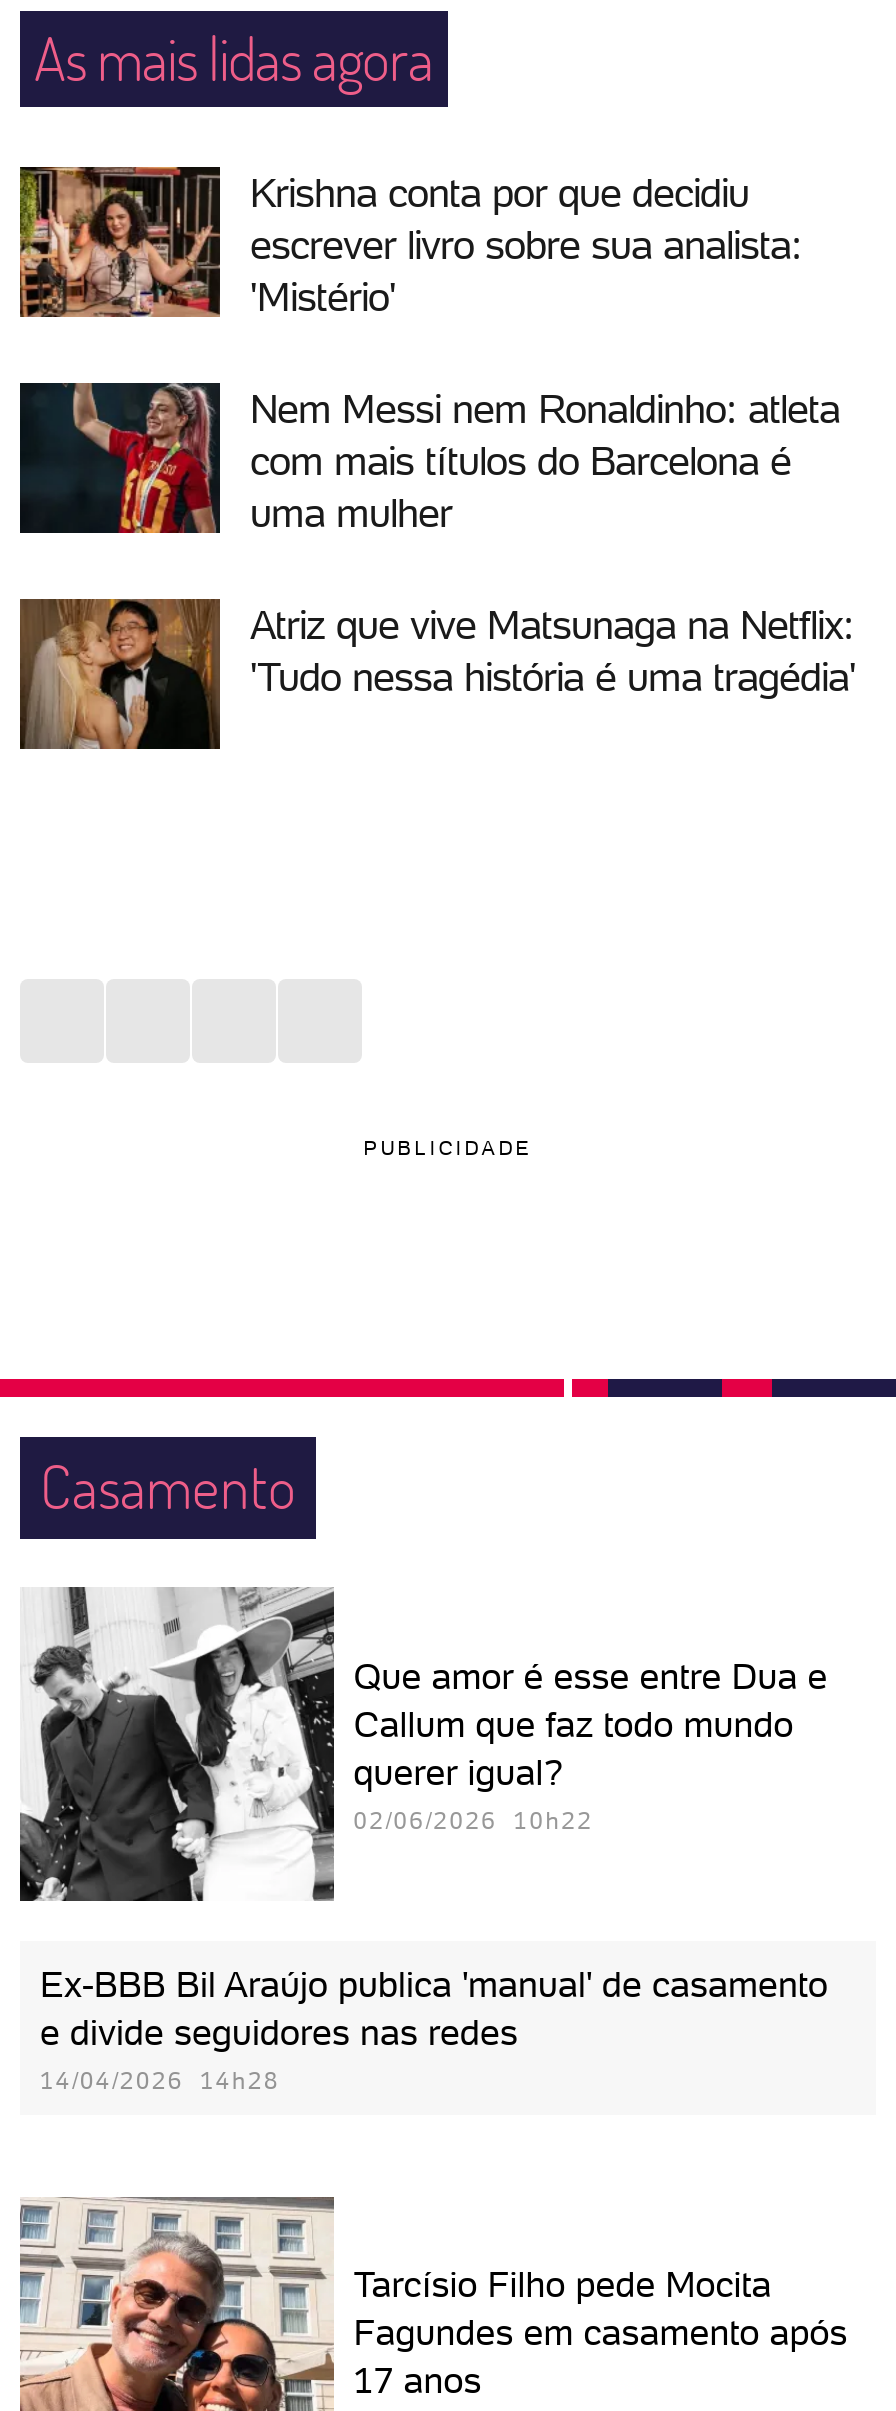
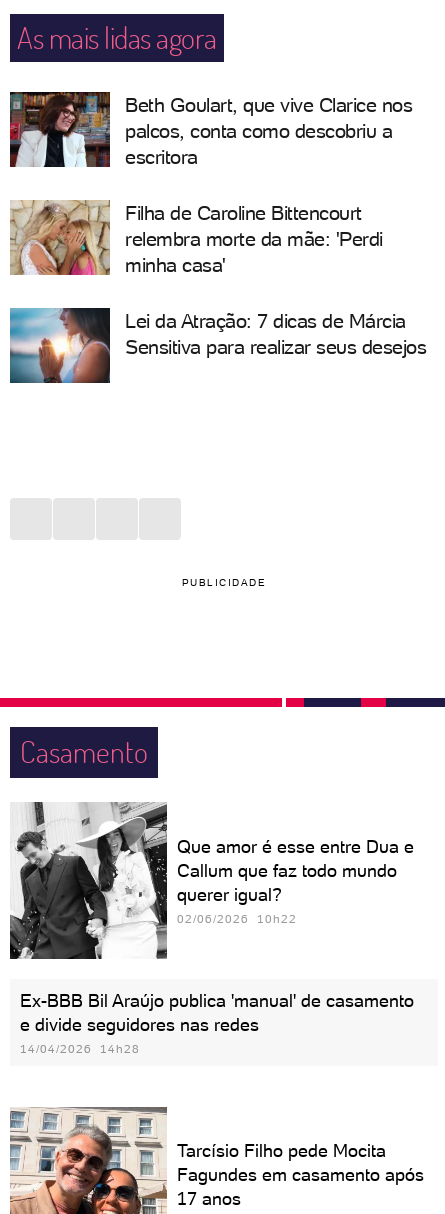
[18,165,802,321] [image] | Krishna conta por que decidiu | escrever livro sobre sua analista: | 'Mistério' -> [9,91,412,169] [image] | Beth Goulart, que vive Clarice nos | palcos, conta como descobriu a | escritora
[18,381,840,537] [image] | Nem Messi nem Ronaldinho: atleta | com mais títulos do Barcelona é | uma mulher -> [9,199,382,277] [image] | Filha de Caroline Bittencourt | relembra morte da mãe: 'Perdi | minha casa'
[18,597,856,751] [image] | Atriz que vive Matsunaga na Netflix: | 'Tudo nessa história é uma tragédia' -> [9,307,426,384] [image] | Lei da Atração: 7 dicas de Márcia | Sensitiva para realizar seus desejos

